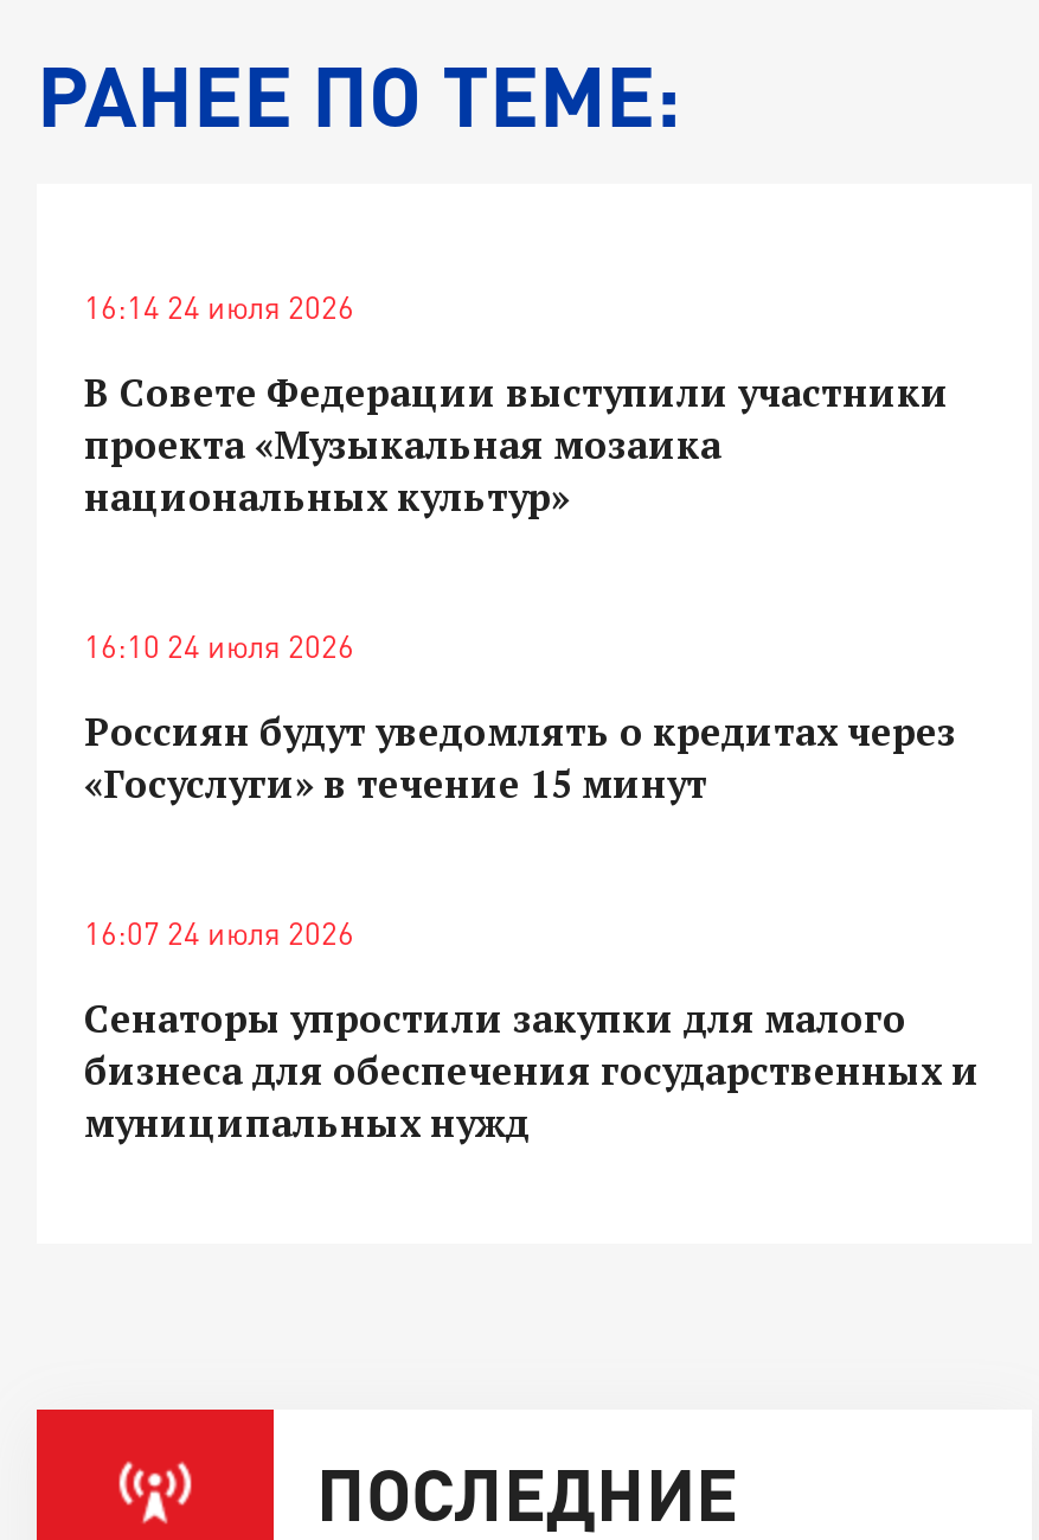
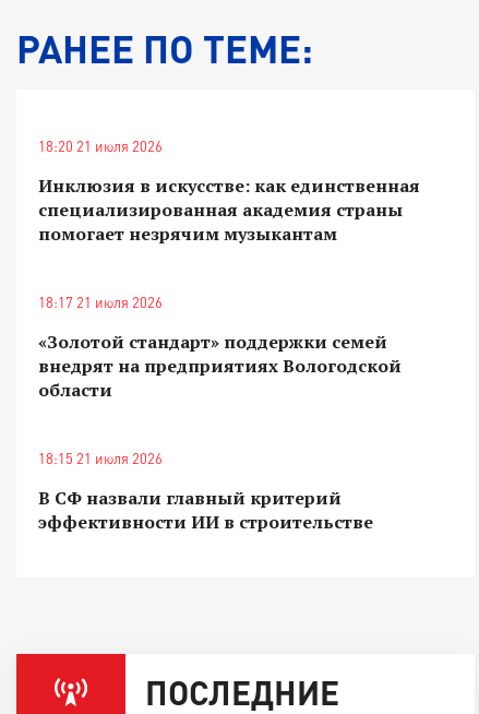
[84,288,354,326] 16:14 24 июля 2026 -> [38,138,163,155] 18:20 21 июля 2026
[84,366,949,523] В Совете Федерации выступили участники | проекта «Музыкальная мозаика | национальных культур» -> [38,174,420,246] Инклюзия в искусстве: как единственная | специализированная академия страны | помогает незрячим музыкантам
[84,627,354,665] 16:10 24 июля 2026 -> [38,294,163,311] 18:17 21 июля 2026
[84,705,956,810] Россиян будут уведомлять о кредитах через | «Госуслуги» в течение 15 минут -> [38,330,402,402] «Золотой стандарт» поддержки семей | внедрят на предприятиях Вологодской | области
[84,914,354,952] 16:07 24 июля 2026 -> [38,450,163,467] 18:15 21 июля 2026
[84,992,980,1149] Сенаторы упростили закупки для малого | бизнеса для обеспечения государственных и | муниципальных нужд -> [38,486,373,534] В СФ назвали главный критерий | эффективности ИИ в строительстве

